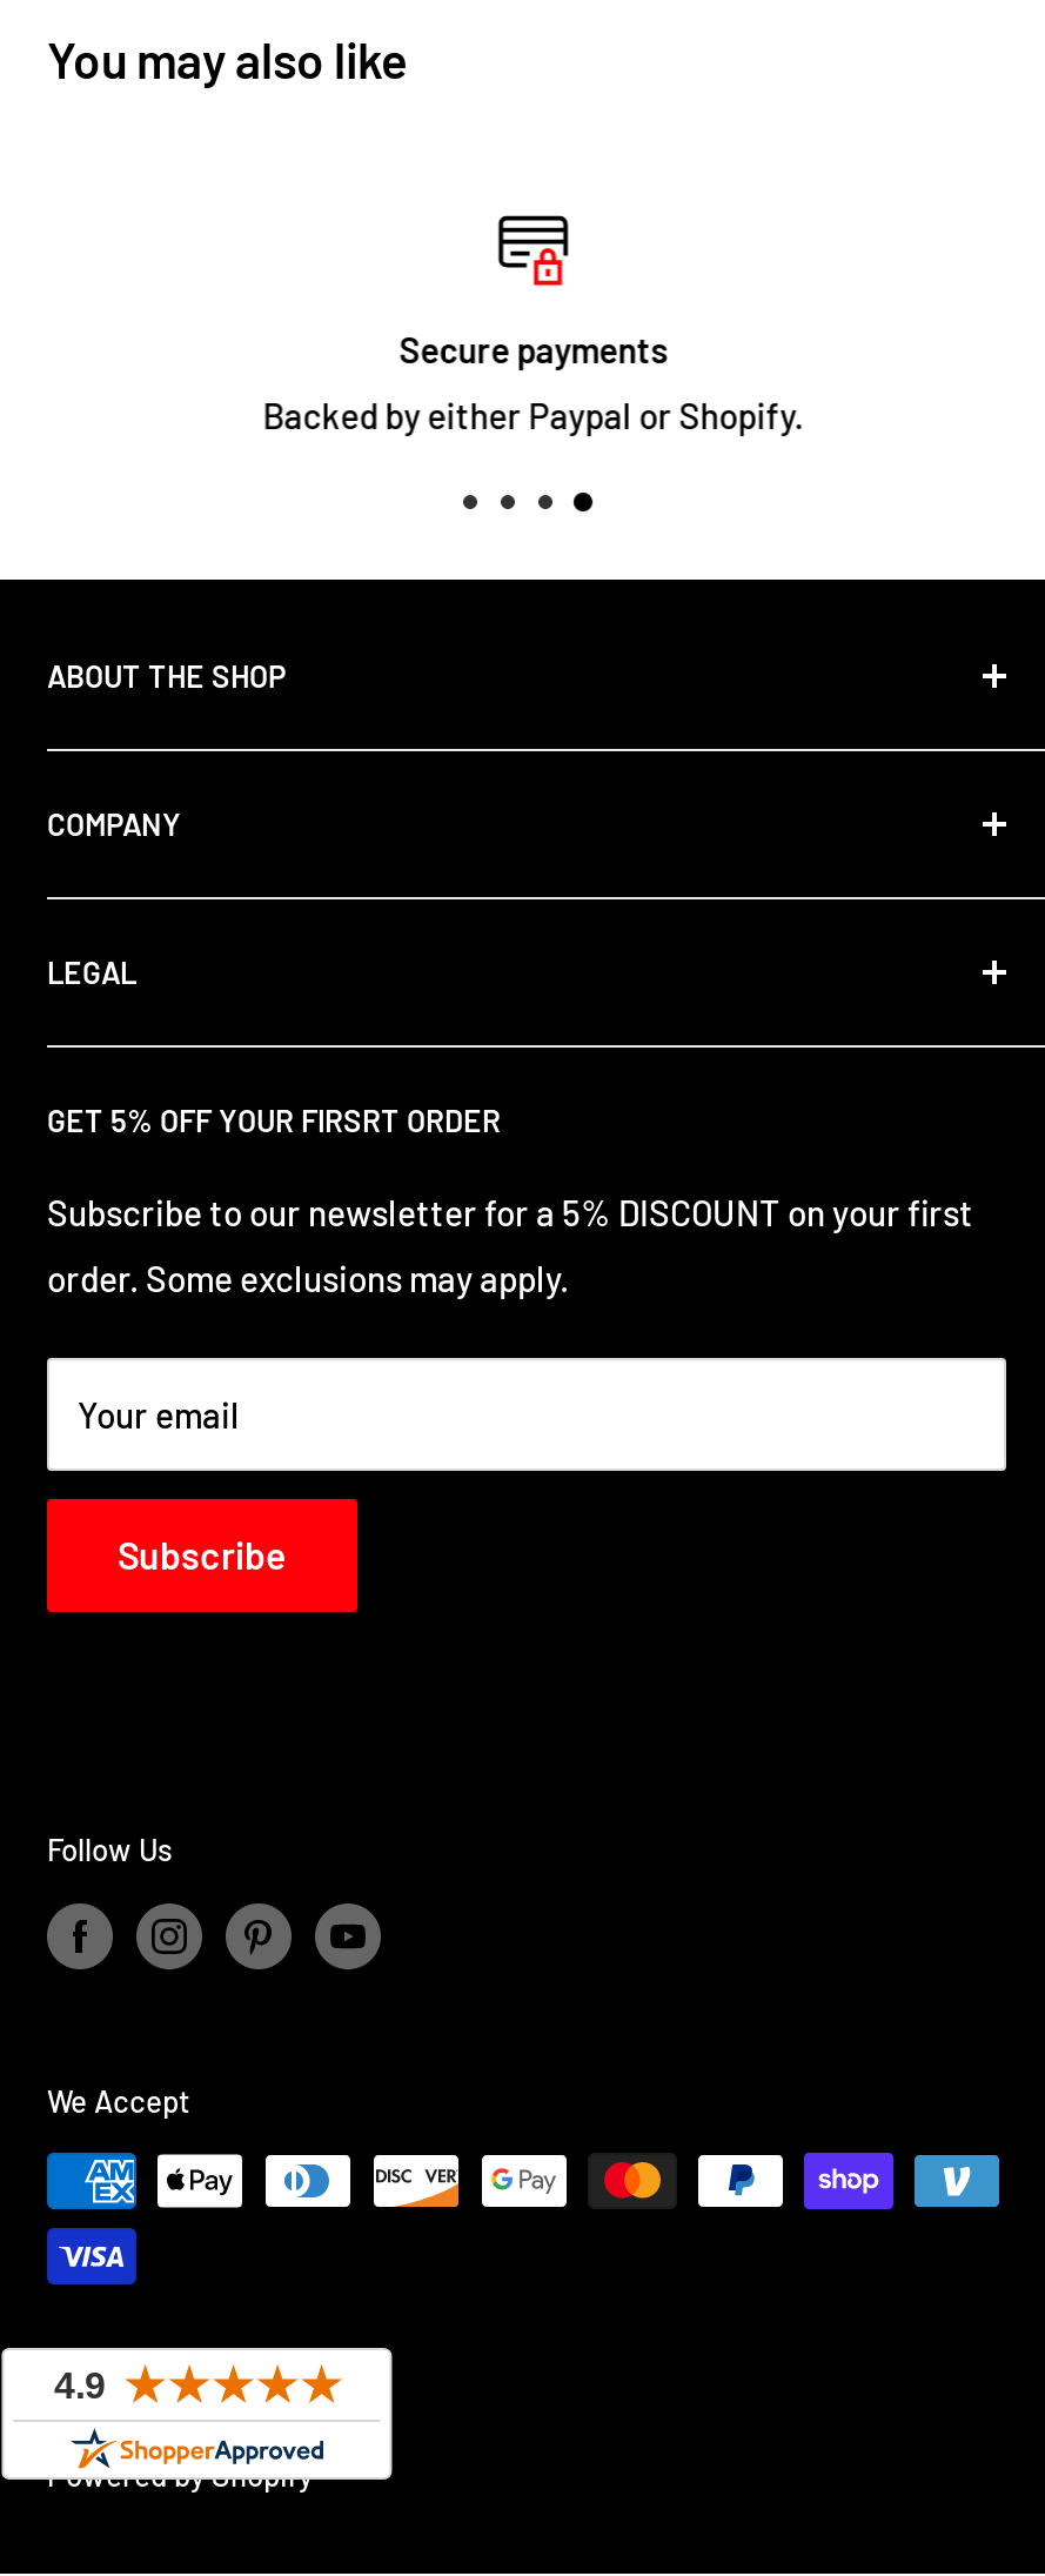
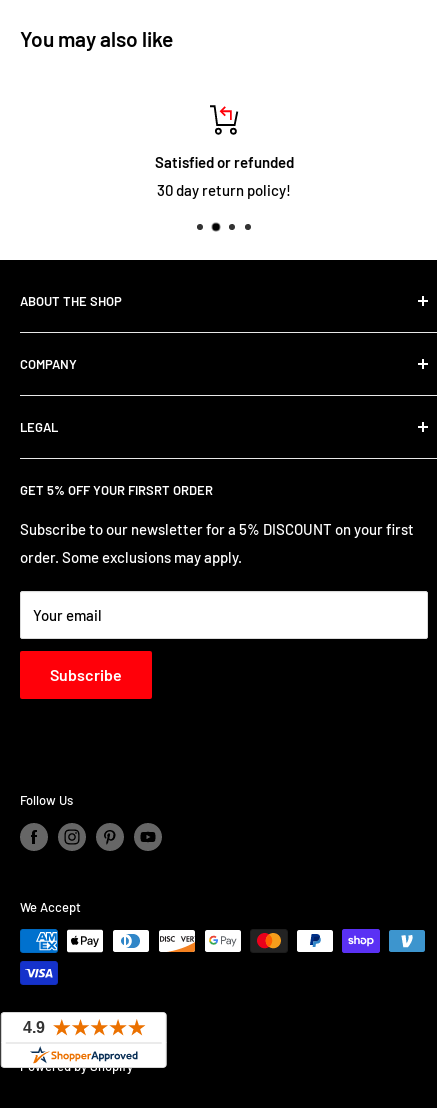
[393,213,661,372] [image] | Secure payments -> [154,104,293,171] [image] | Satisfied or refunded
[256,395,797,437] Backed by either Paypal or Shopify. -> [157,181,291,199] 30 day return policy!

